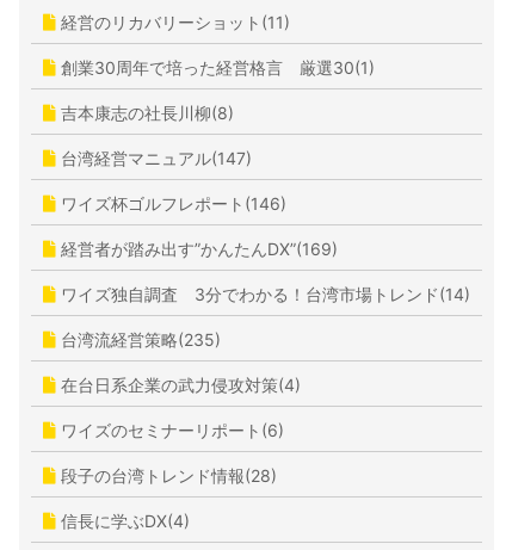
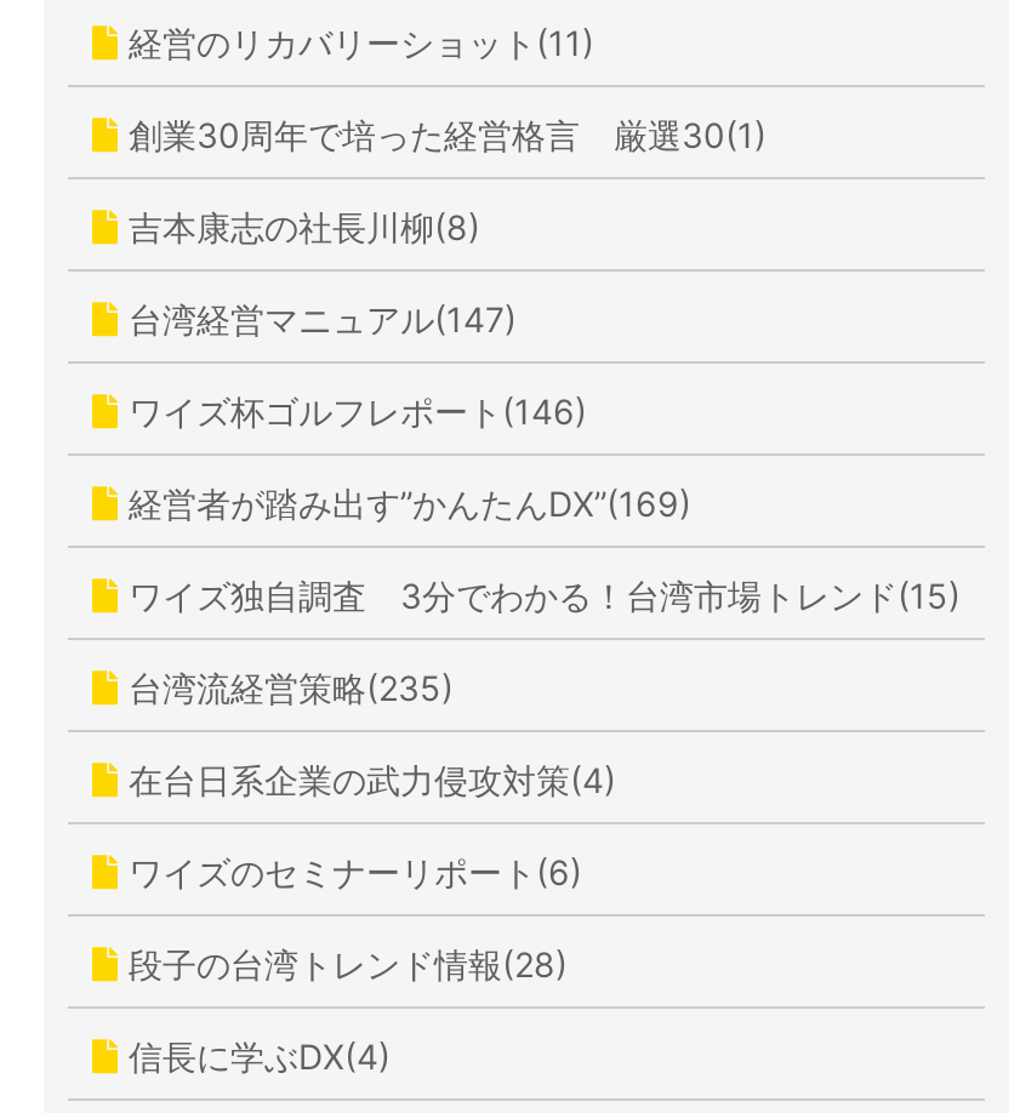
[56,284,470,305] ワイズ独自調査 3分でわかる！台湾市場トレンド(14) -> [119,576,961,617] ワイズ独自調査 3分でわかる！台湾市場トレンド(15)

